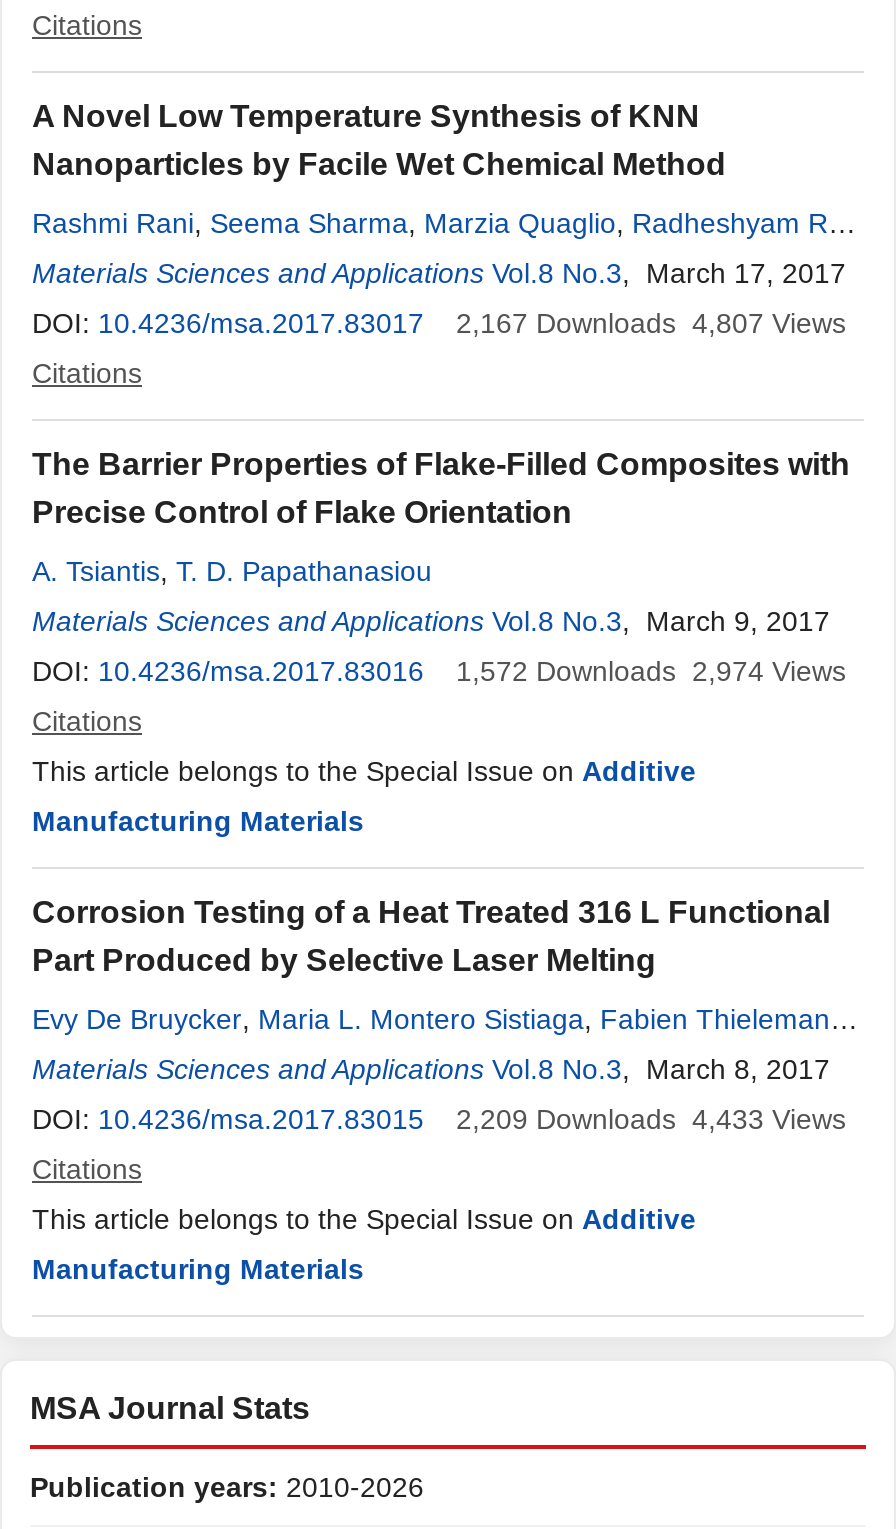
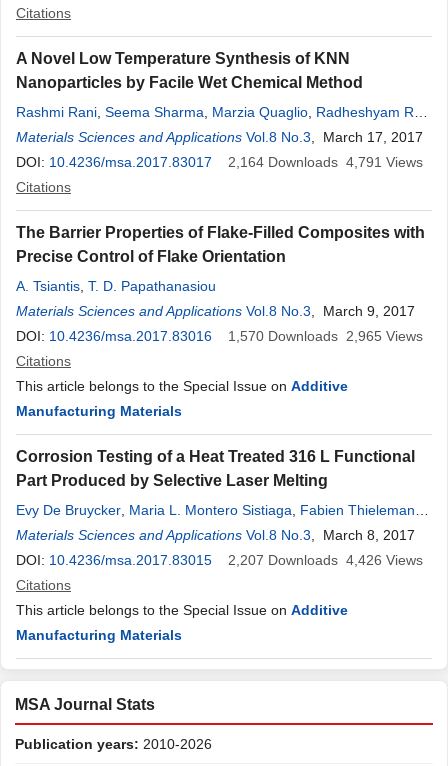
[456,307,846,339] 2,167 Downloads 4,807 Views -> [228,154,423,170] 2,164 Downloads 4,791 Views
[456,655,846,687] 1,572 Downloads 2,974 Views -> [228,328,423,344] 1,570 Downloads 2,965 Views
[456,1103,846,1135] 2,209 Downloads 4,433 Views -> [228,552,423,568] 2,207 Downloads 4,426 Views

